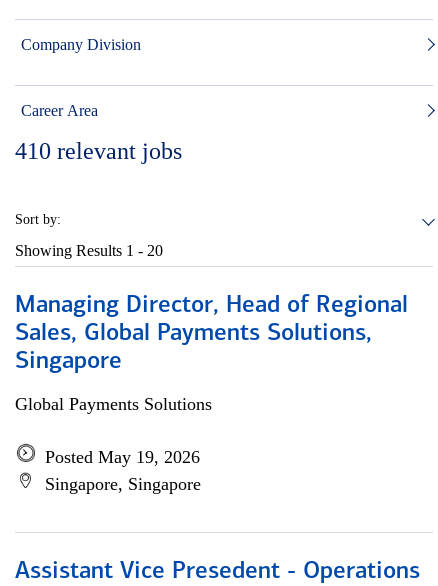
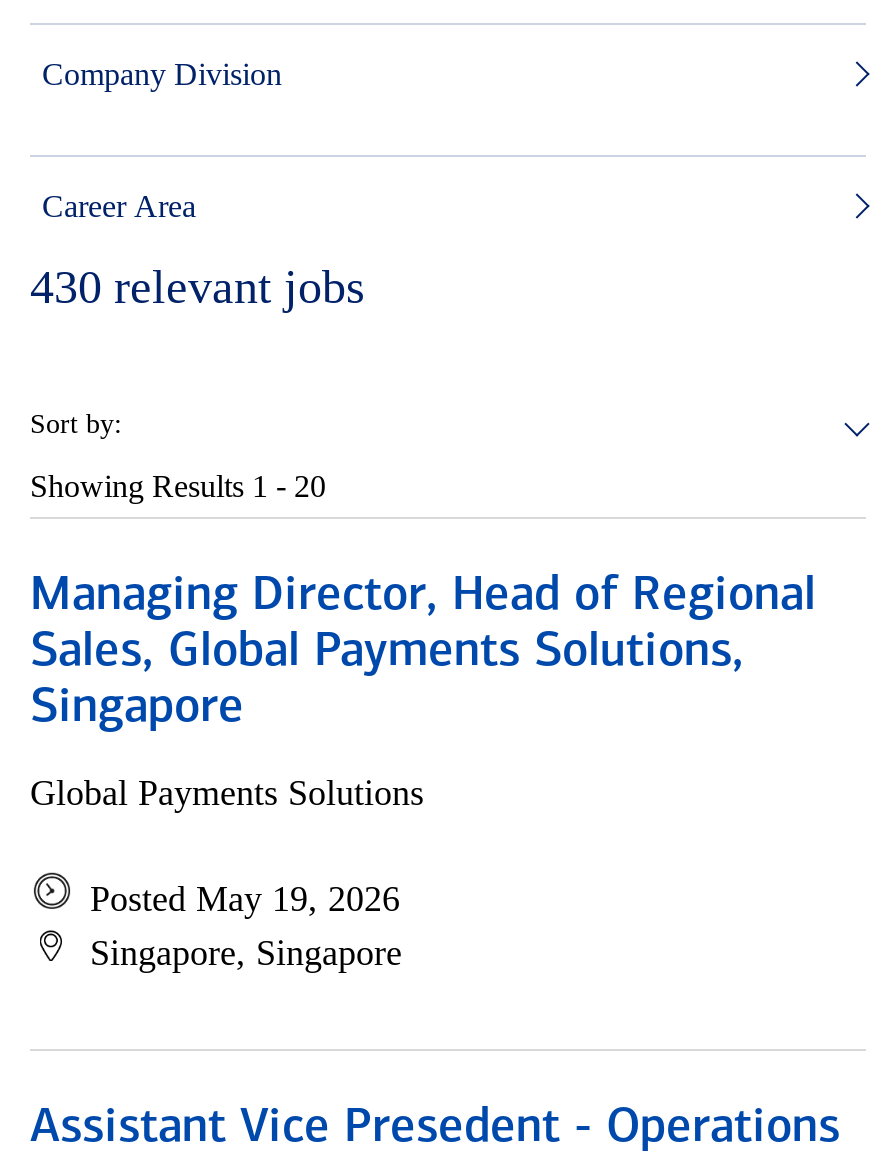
[15,138,182,164] 410 relevant jobs -> [30,261,364,313] 430 relevant jobs

